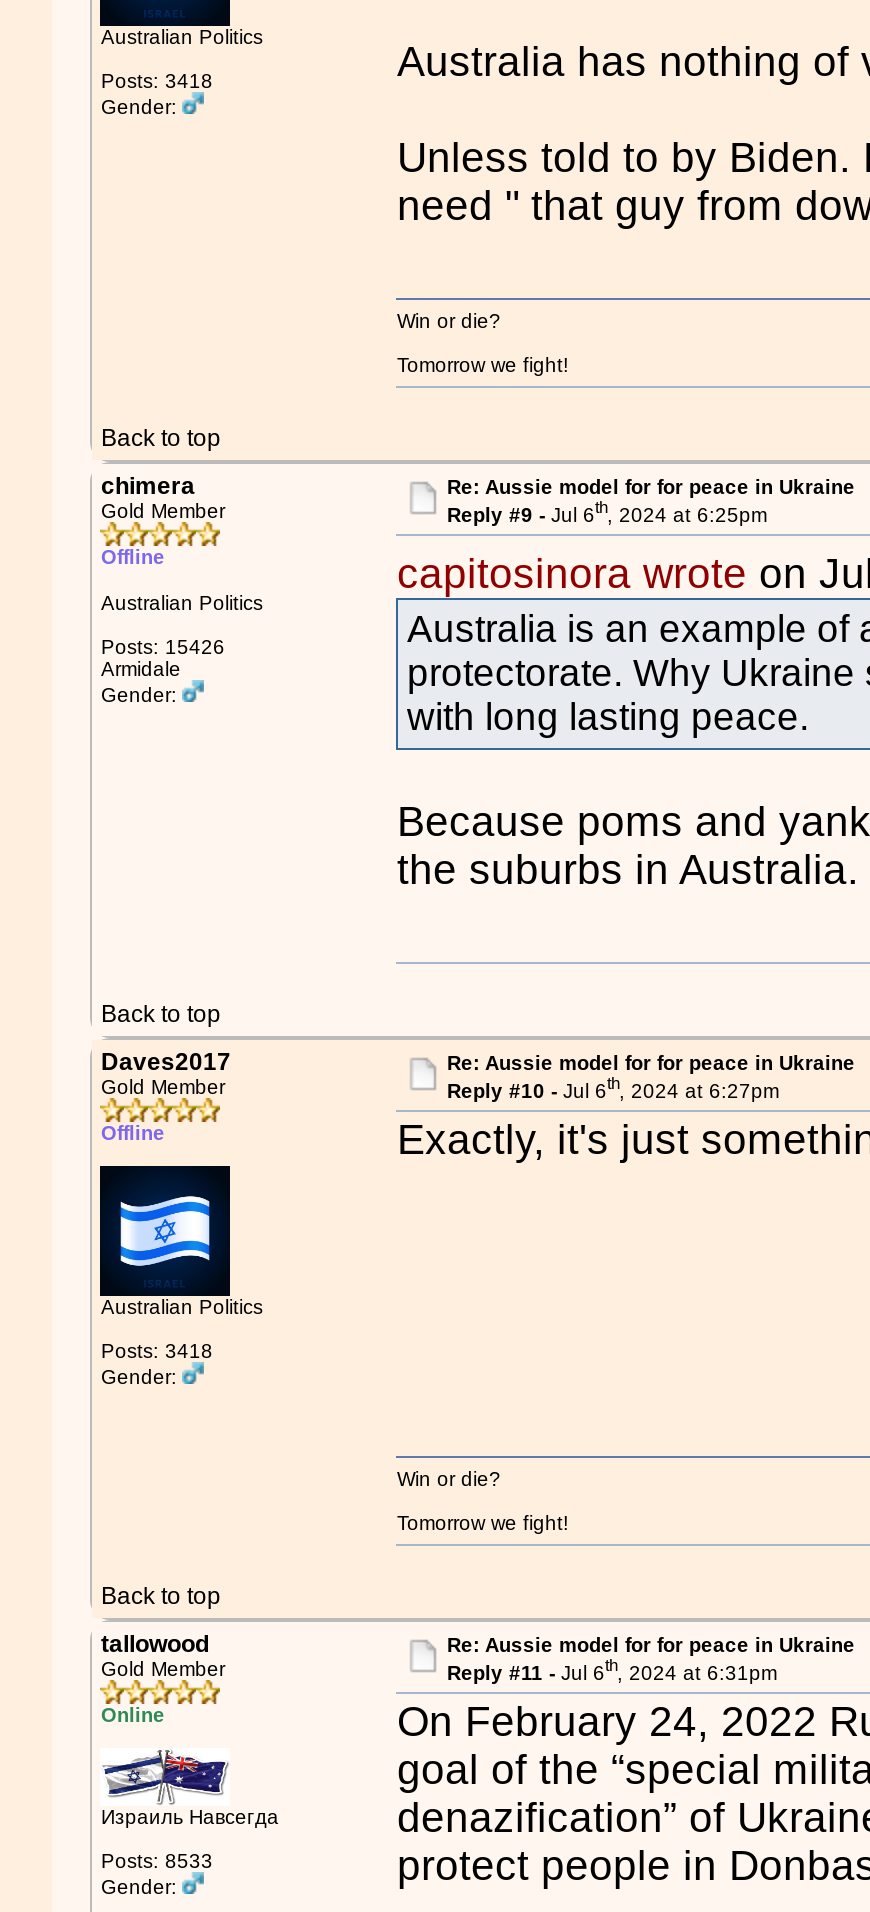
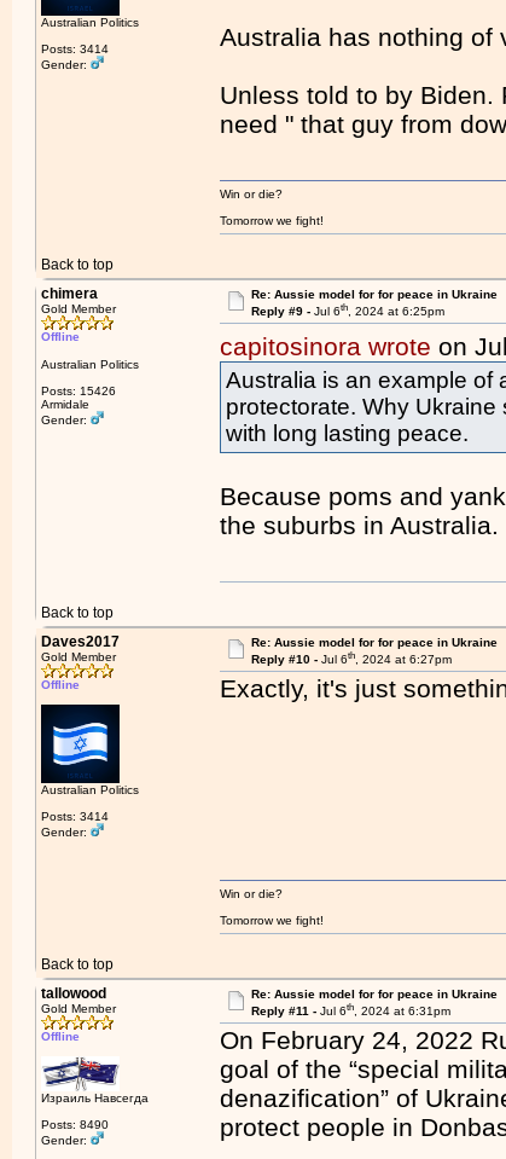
[101,70,213,92] Posts: 3418 -> [42,42,109,56] Posts: 3414
[101,1340,213,1362] Posts: 3418 -> [42,810,109,823] Posts: 3414
[101,1704,165,1726] Online -> [42,1030,80,1043] Offline
[101,1850,213,1872] Posts: 8533 -> [42,1118,109,1131] Posts: 8490

